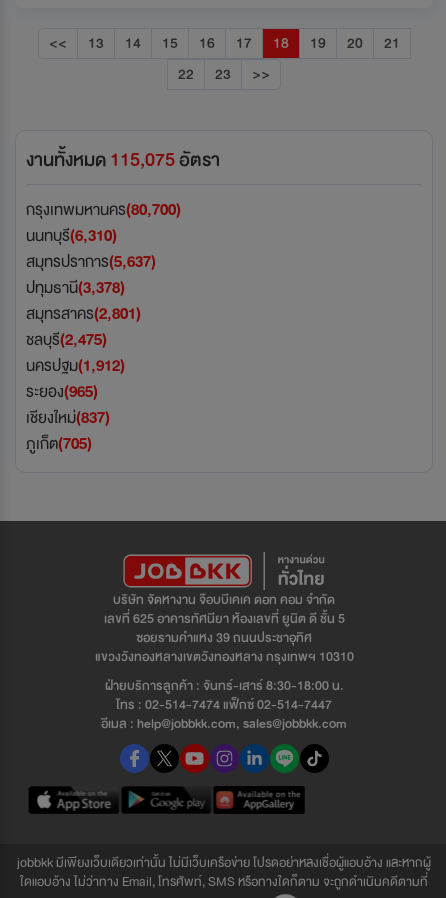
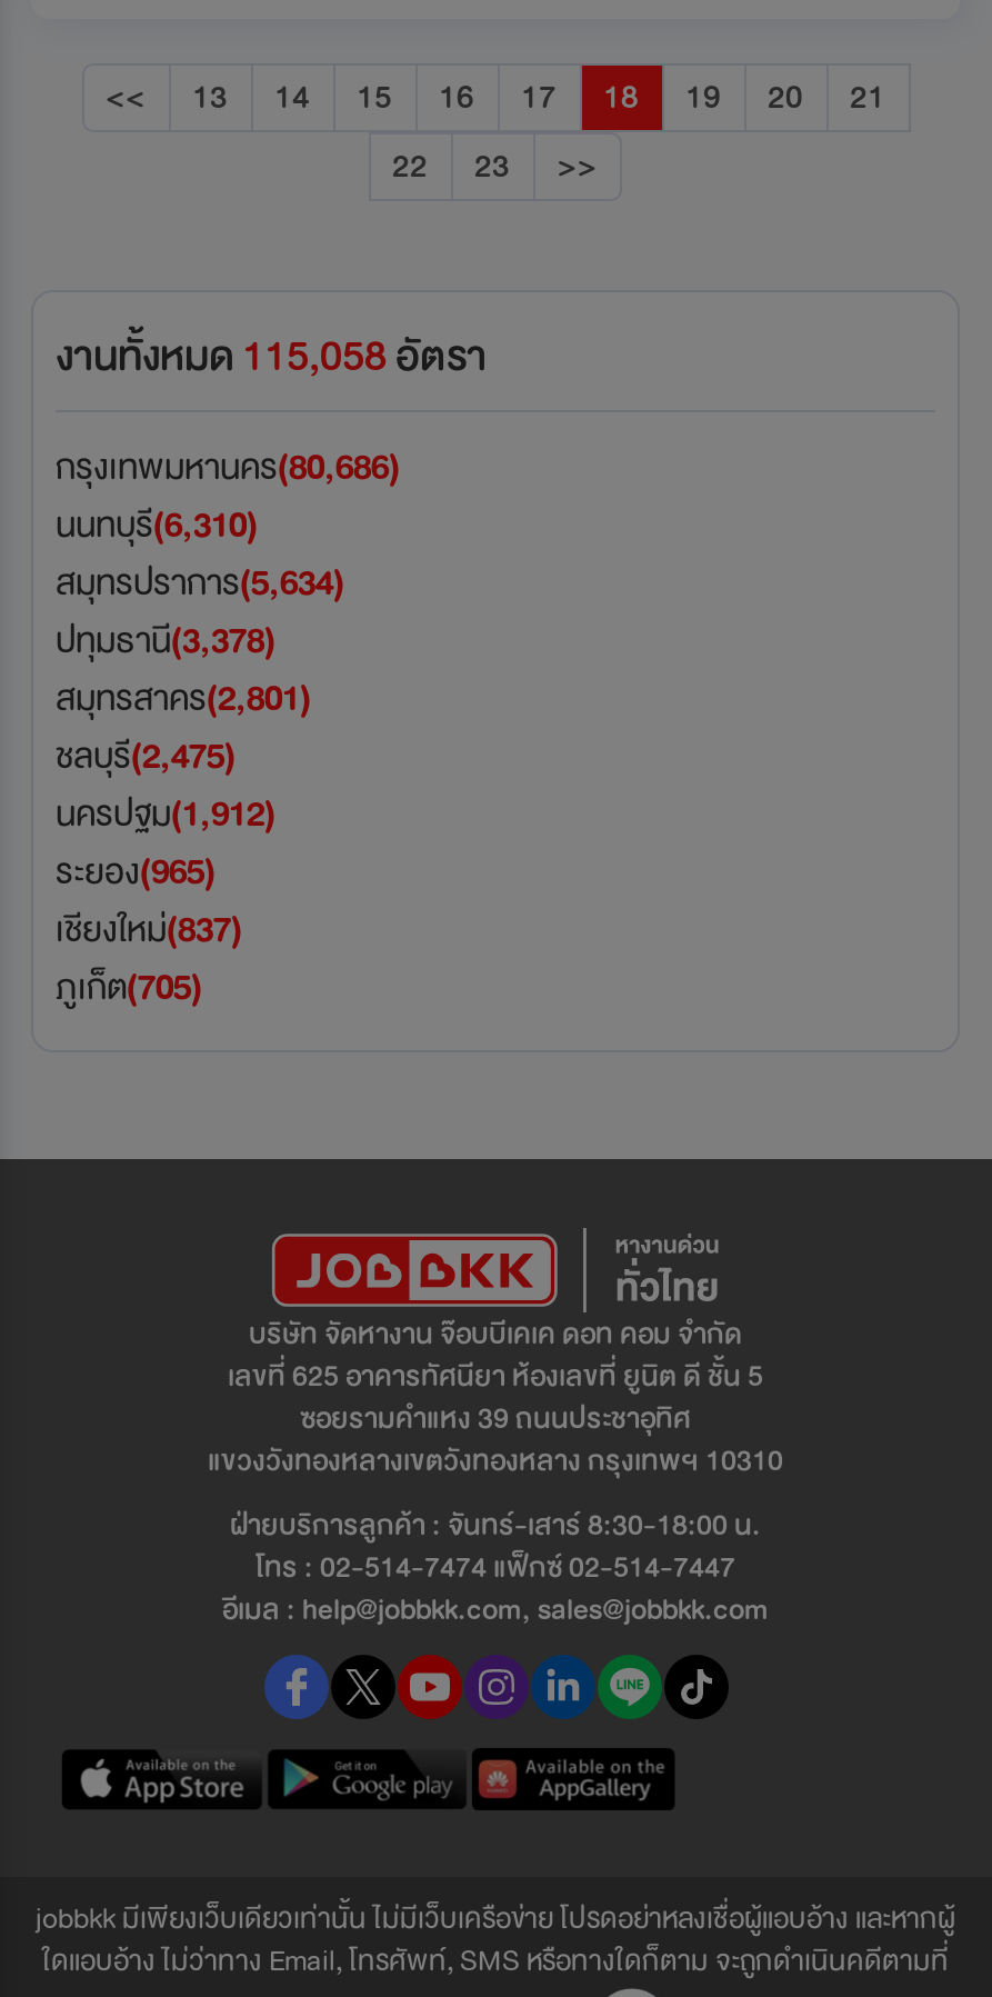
[26,144,220,176] งานทั้งหมด115,075อัตรา -> [56,321,487,392] งานทั้งหมด115,058อัตรา
[26,197,181,223] กรุงเทพมหานคร(80,700) -> [56,439,400,497] กรุงเทพมหานคร(80,686)
[26,249,156,275] สมุทรปราการ(5,637) -> [56,555,344,612] สมุทรปราการ(5,634)

